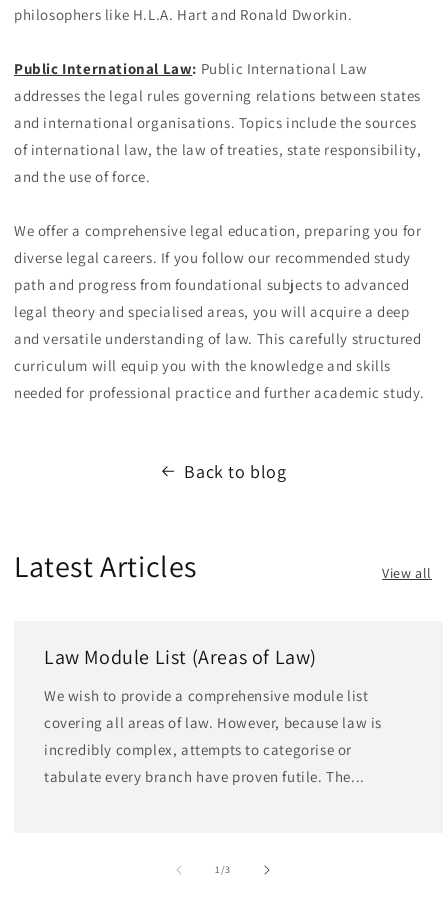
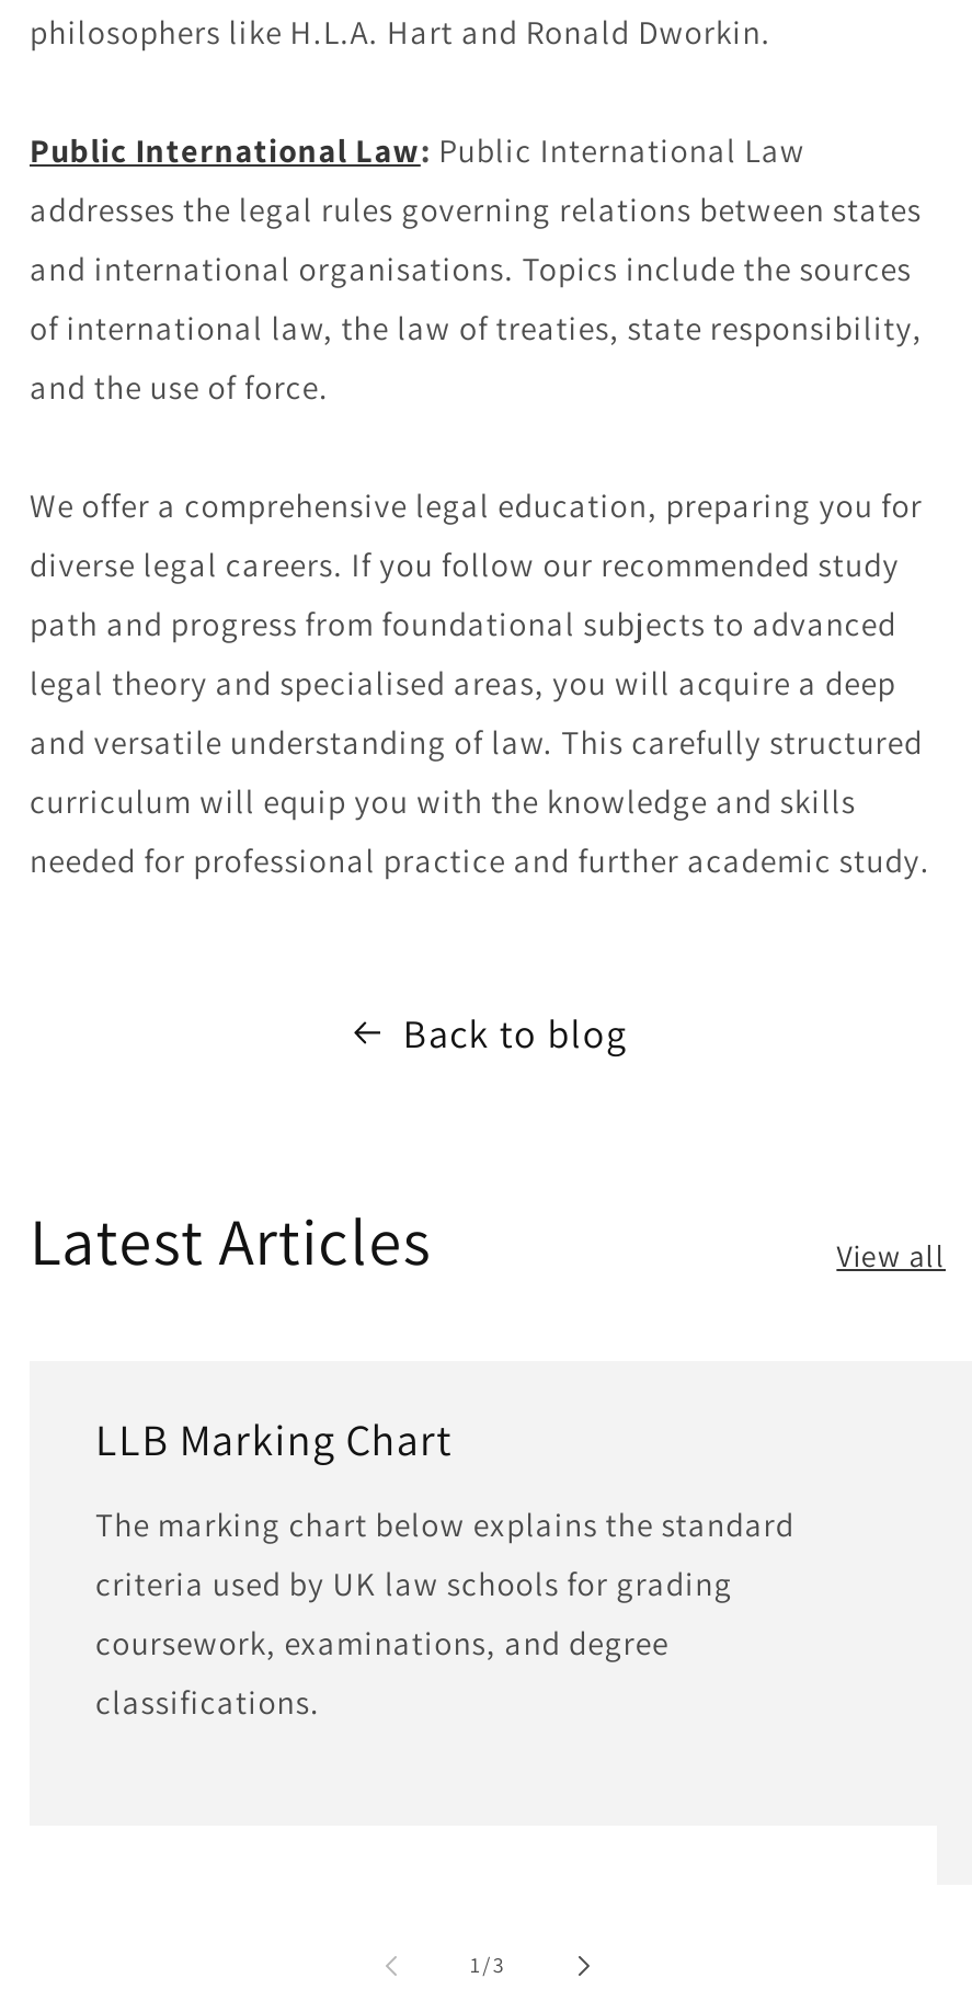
[44,644,317,670] Law Module List (Areas of Law) -> [95,1411,453,1468] LLB Marking Chart
[44,686,382,786] We wish to provide a comprehensive module list | covering all areas of law. However, because law is | incredibly complex, attempts to categorise or | tabulate every branch have proven futile. The... -> [95,1503,794,1722] The marking chart below explains the standard | criteria used by UK law schools for grading | coursework, examinations, and degree | classifications.

